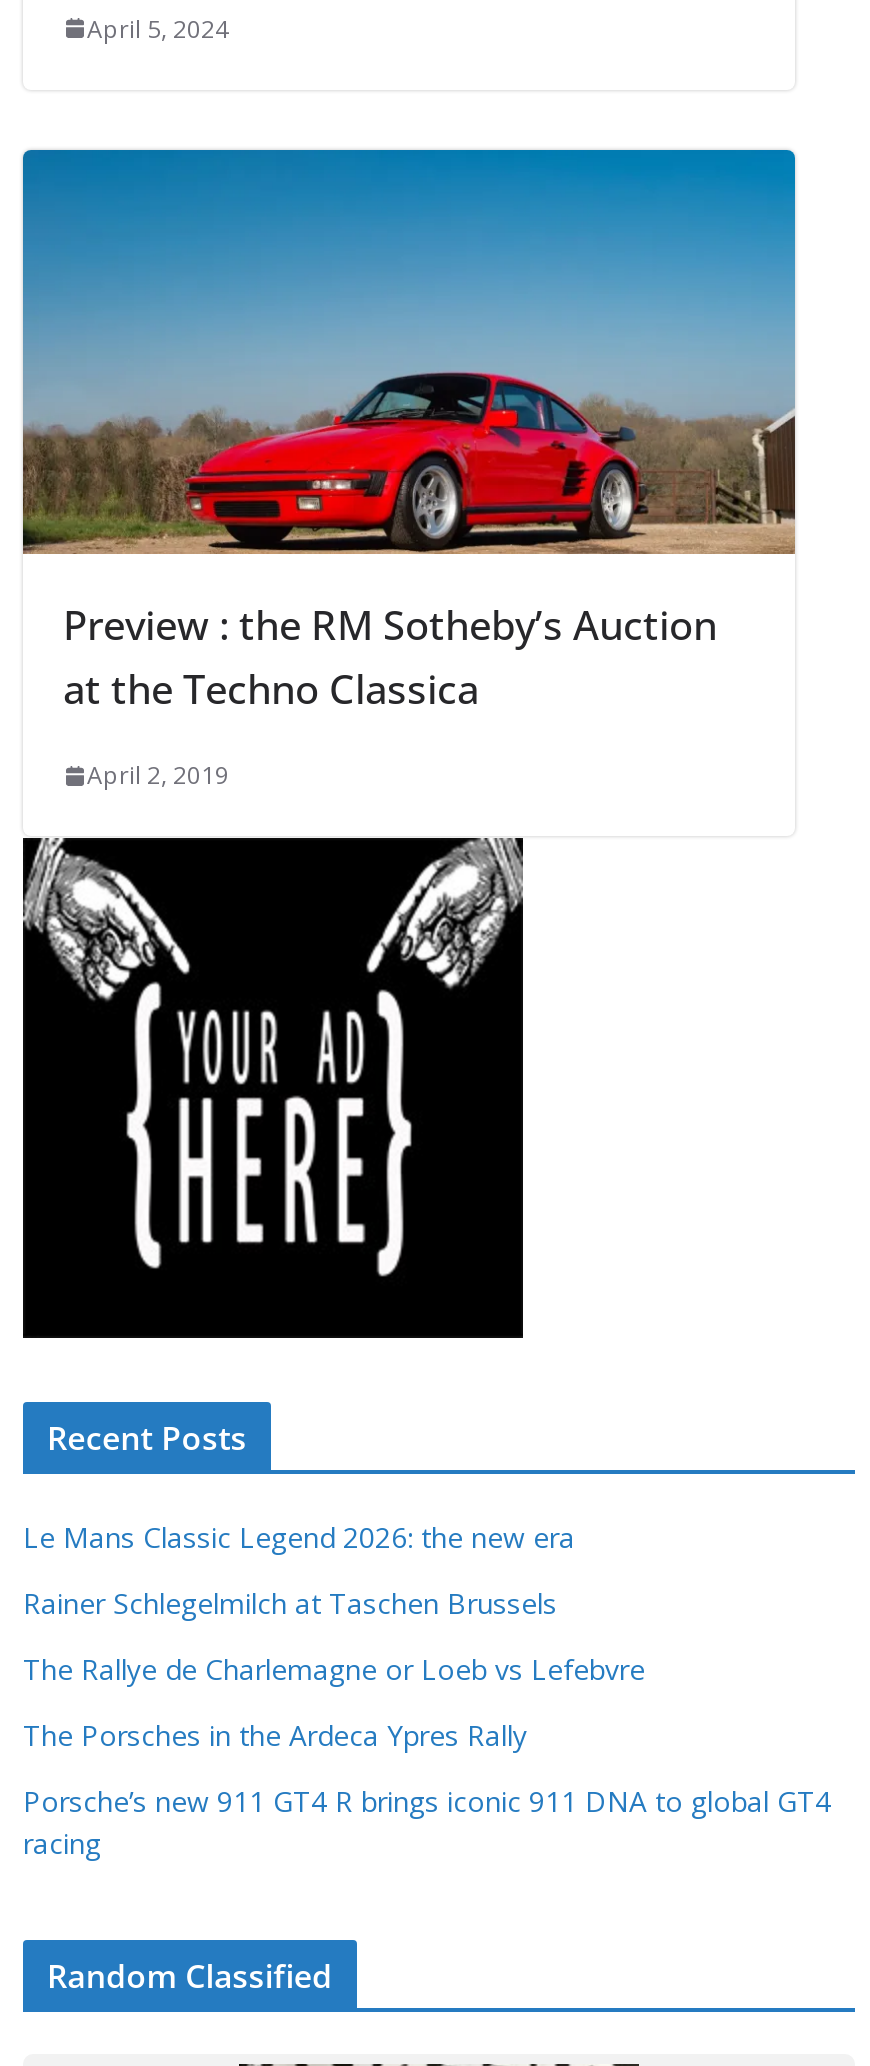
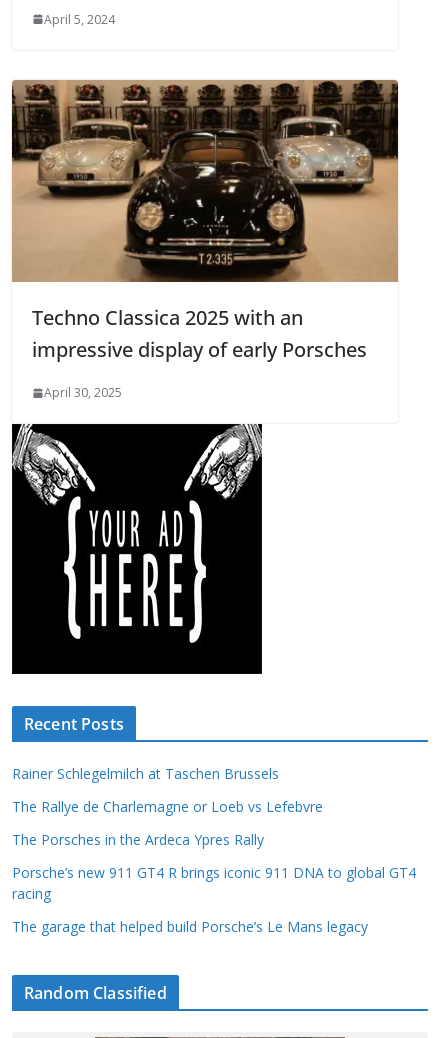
[21,148,797,717] [image] | Preview : the RM Sotheby’s Auction | at the Techno Classica -> [11,79,399,363] [image] | Techno Classica 2025 with an | impressive display of early Porsches
[87,759,229,793] April 2, 2019 -> [44,384,122,401] April 30, 2025
[23,1519,575,1557] Le Mans Classic Legend 2026: the new era -> none
moved [23,1585,831,1863] -> [12,764,416,903]: Rainer Schlegelmilch at Taschen Brussels | The Rallye de Charlemagne or Loeb vs Lefebvre | The Porsches in the Ardeca Ypres Rally | Porsche’s new 911 GT4 R brings iconic 911 DNA to global GT4 | racing
none -> [12,917,368,936] The garage that helped build Porsche’s Le Mans legacy

